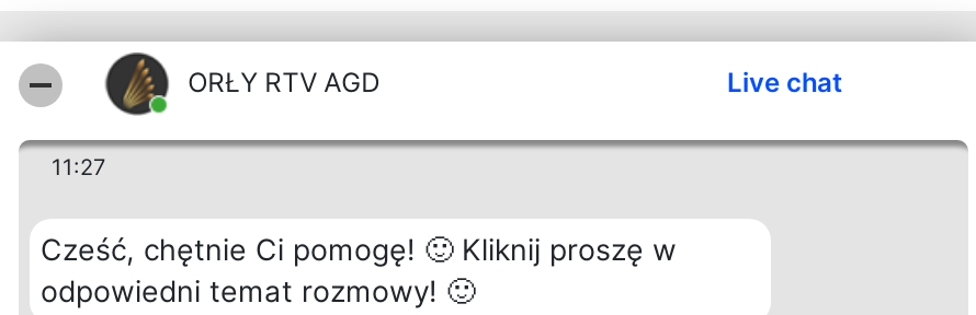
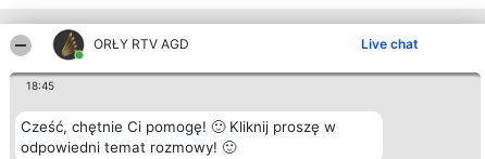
[52,153,106,179] 11:27 -> [26,79,54,92] 18:45

